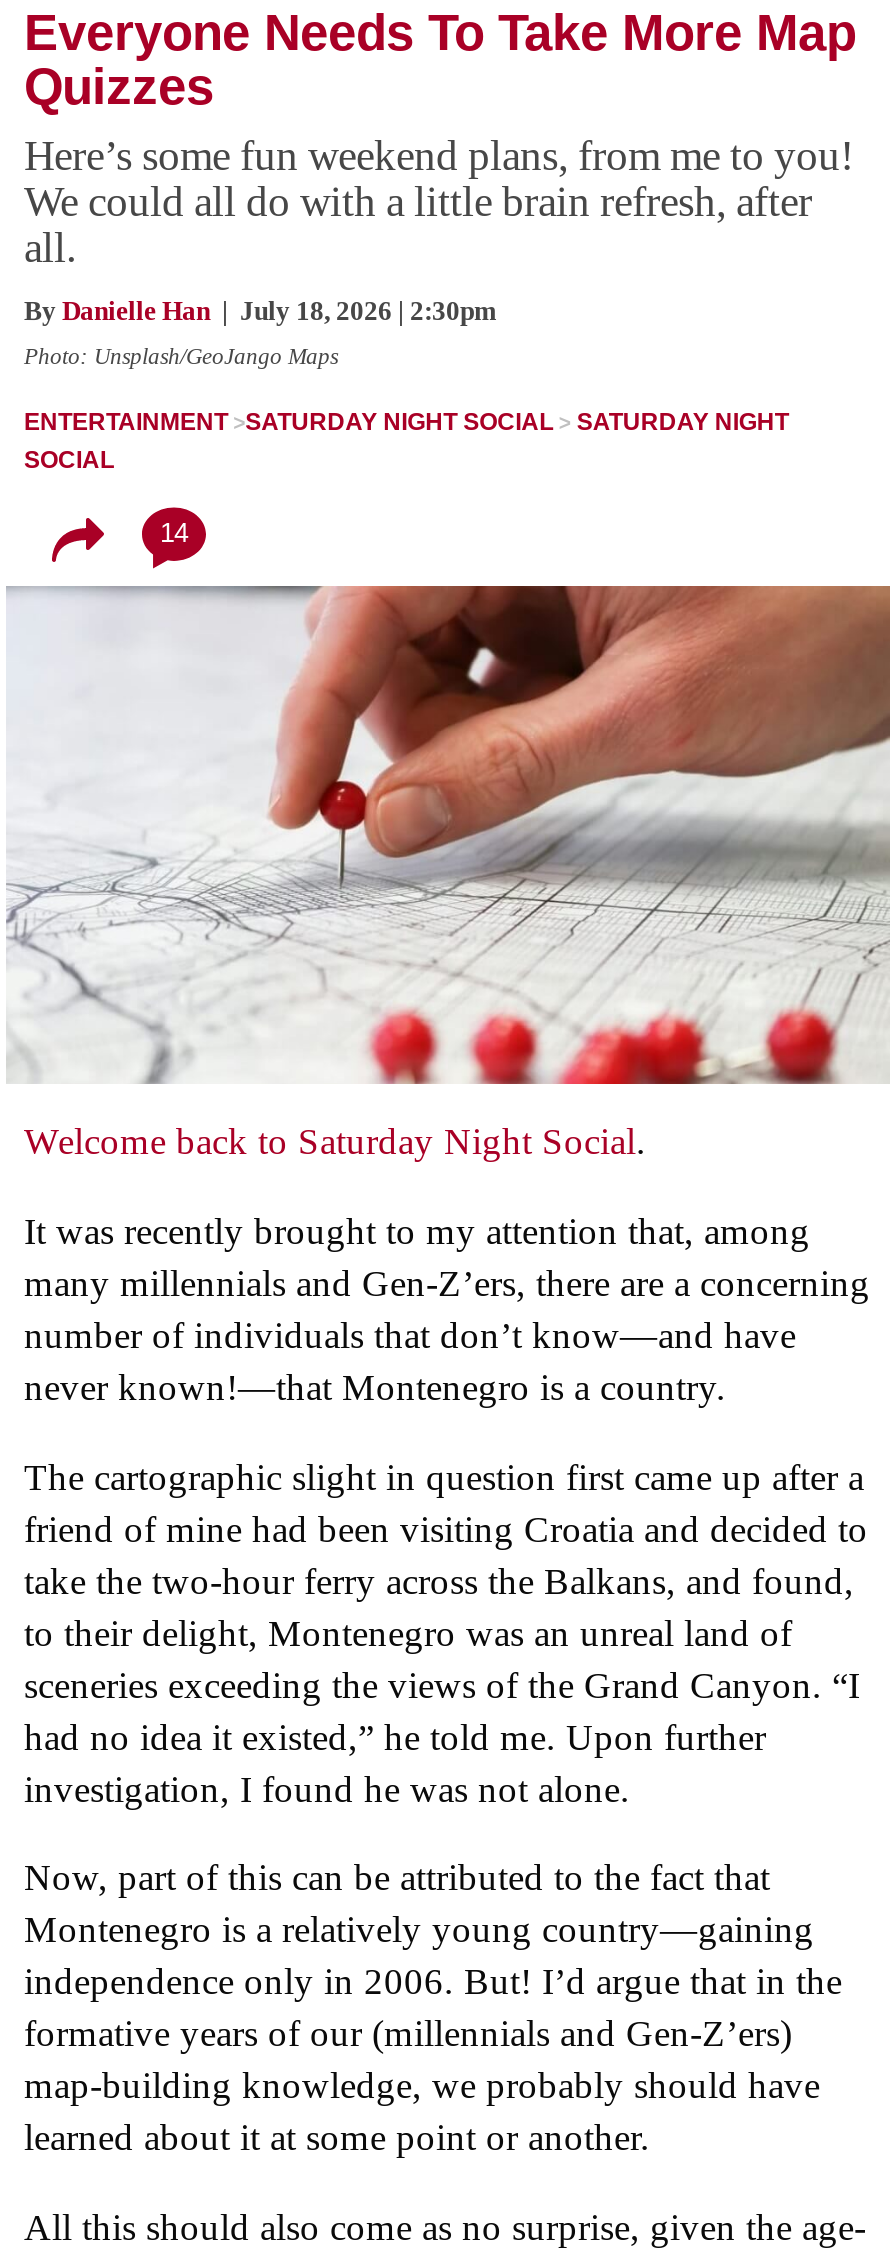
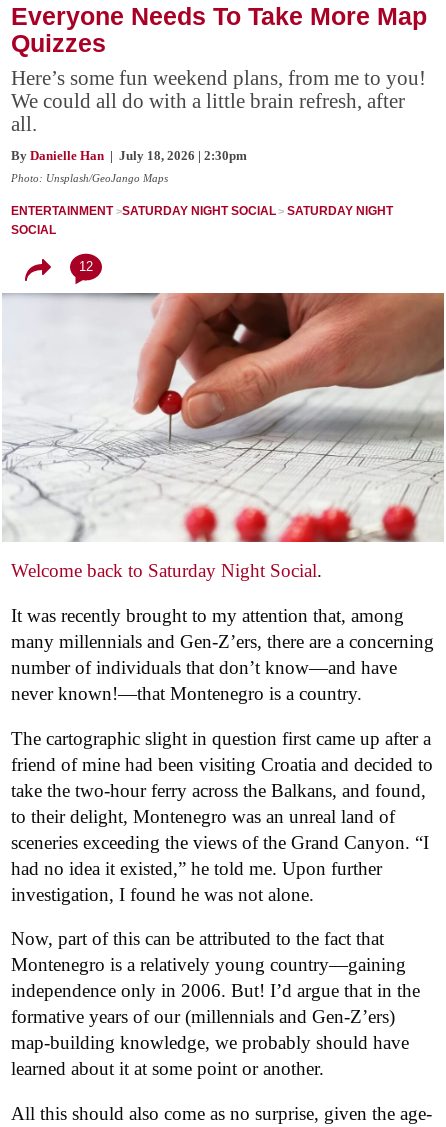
[160,517,188,547] 14 -> [79,259,93,274] 12

